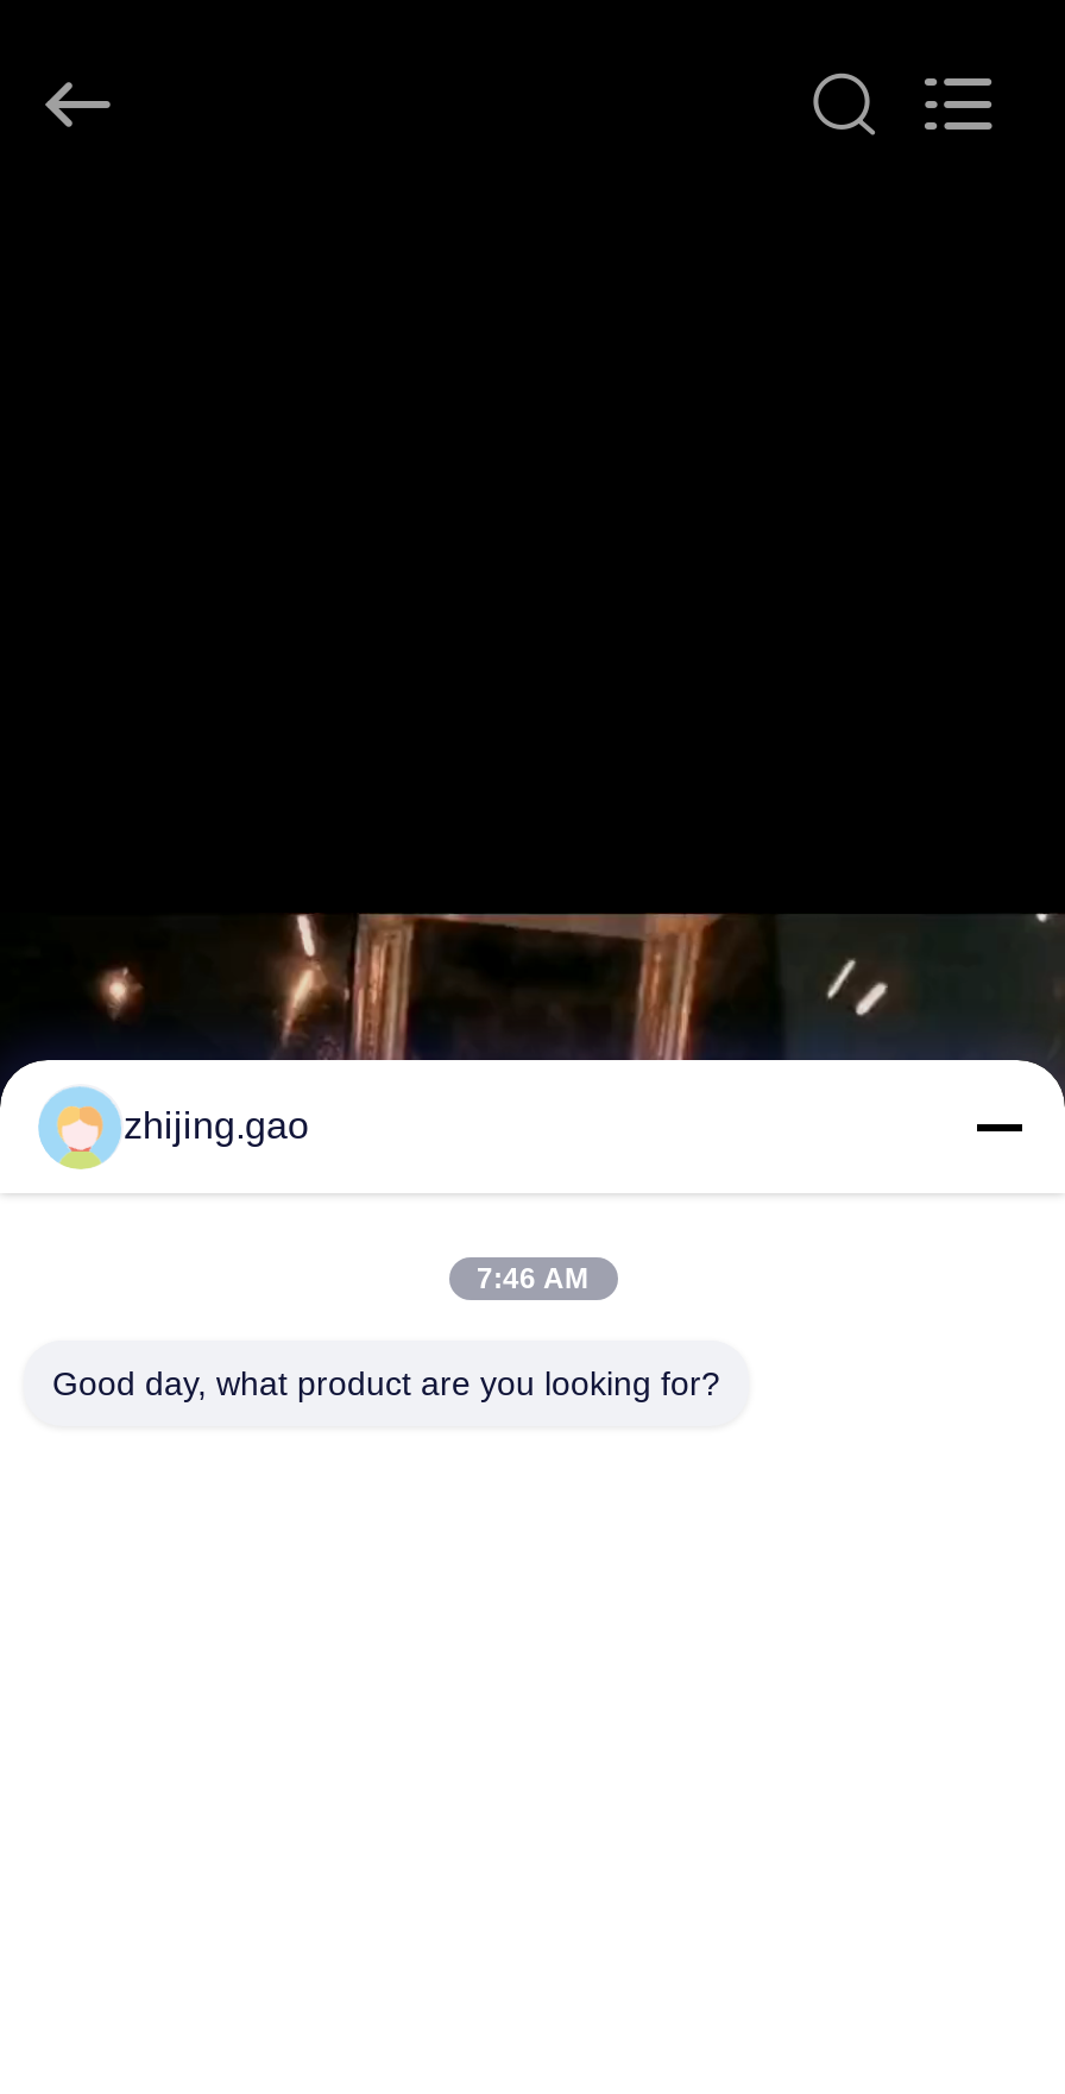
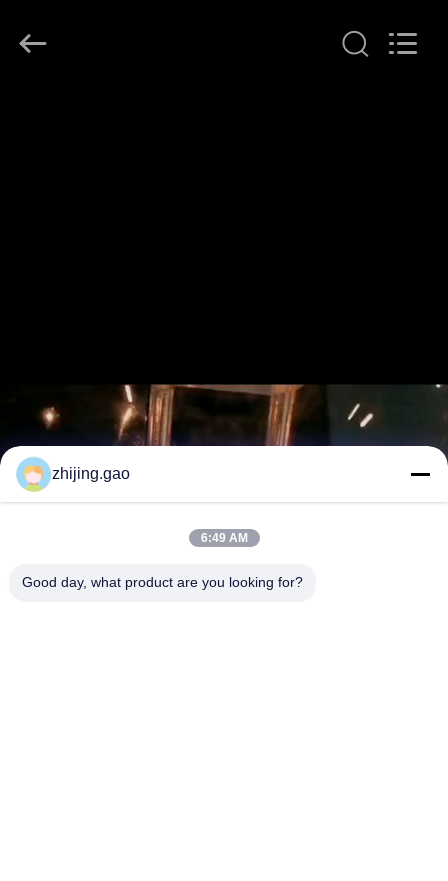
[477,1262,588,1295] 7:46 AM -> [200,531,247,545] 6:49 AM

